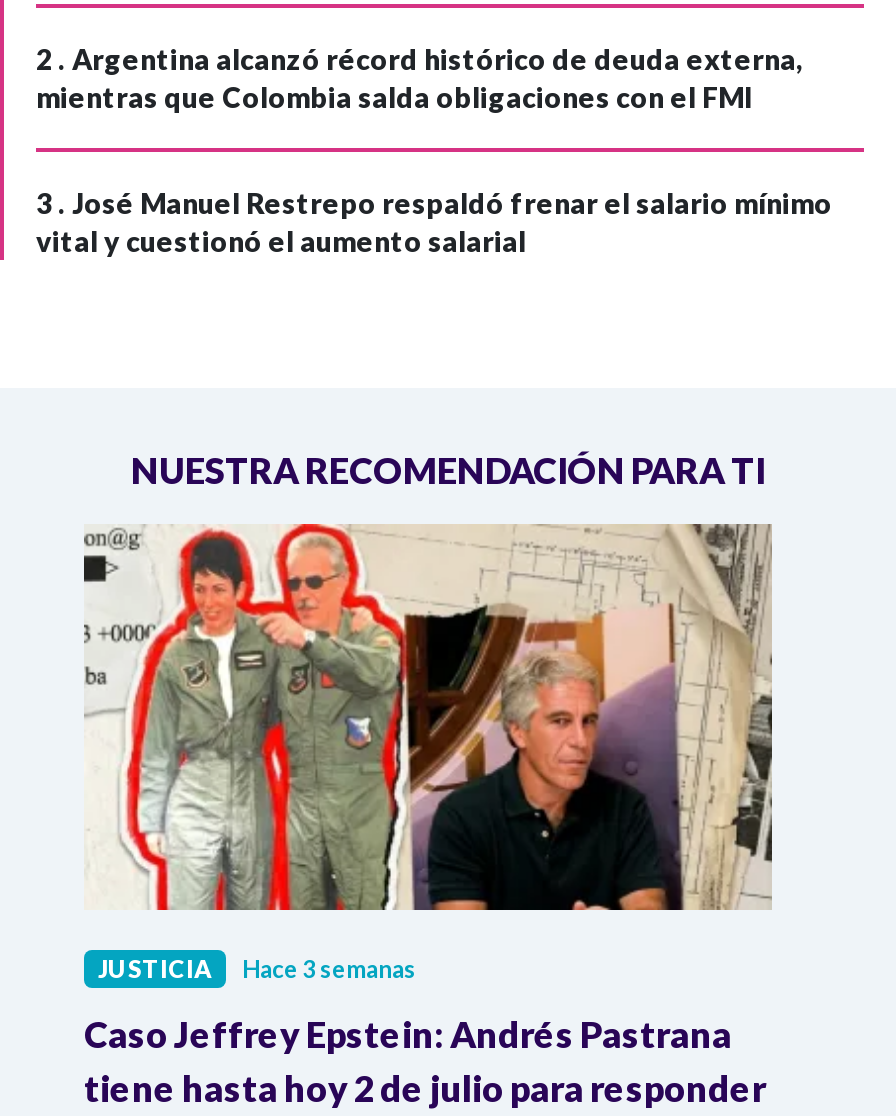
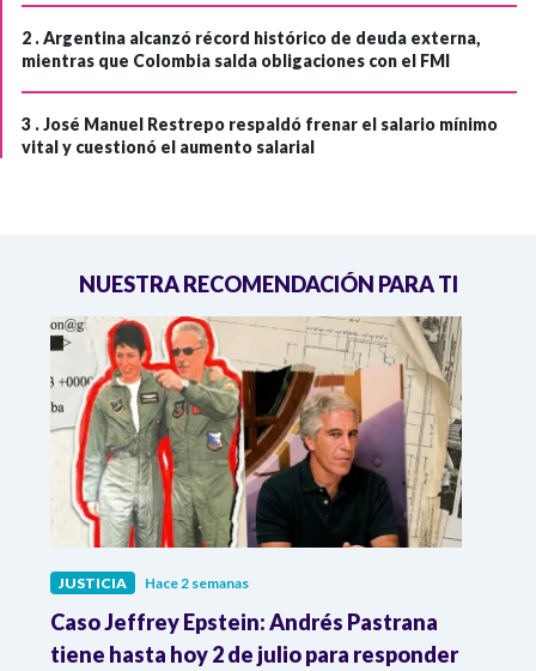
[98,953,416,983] JUSTICIA Hace 3 semanas -> [59,573,249,591] JUSTICIA Hace 2 semanas

